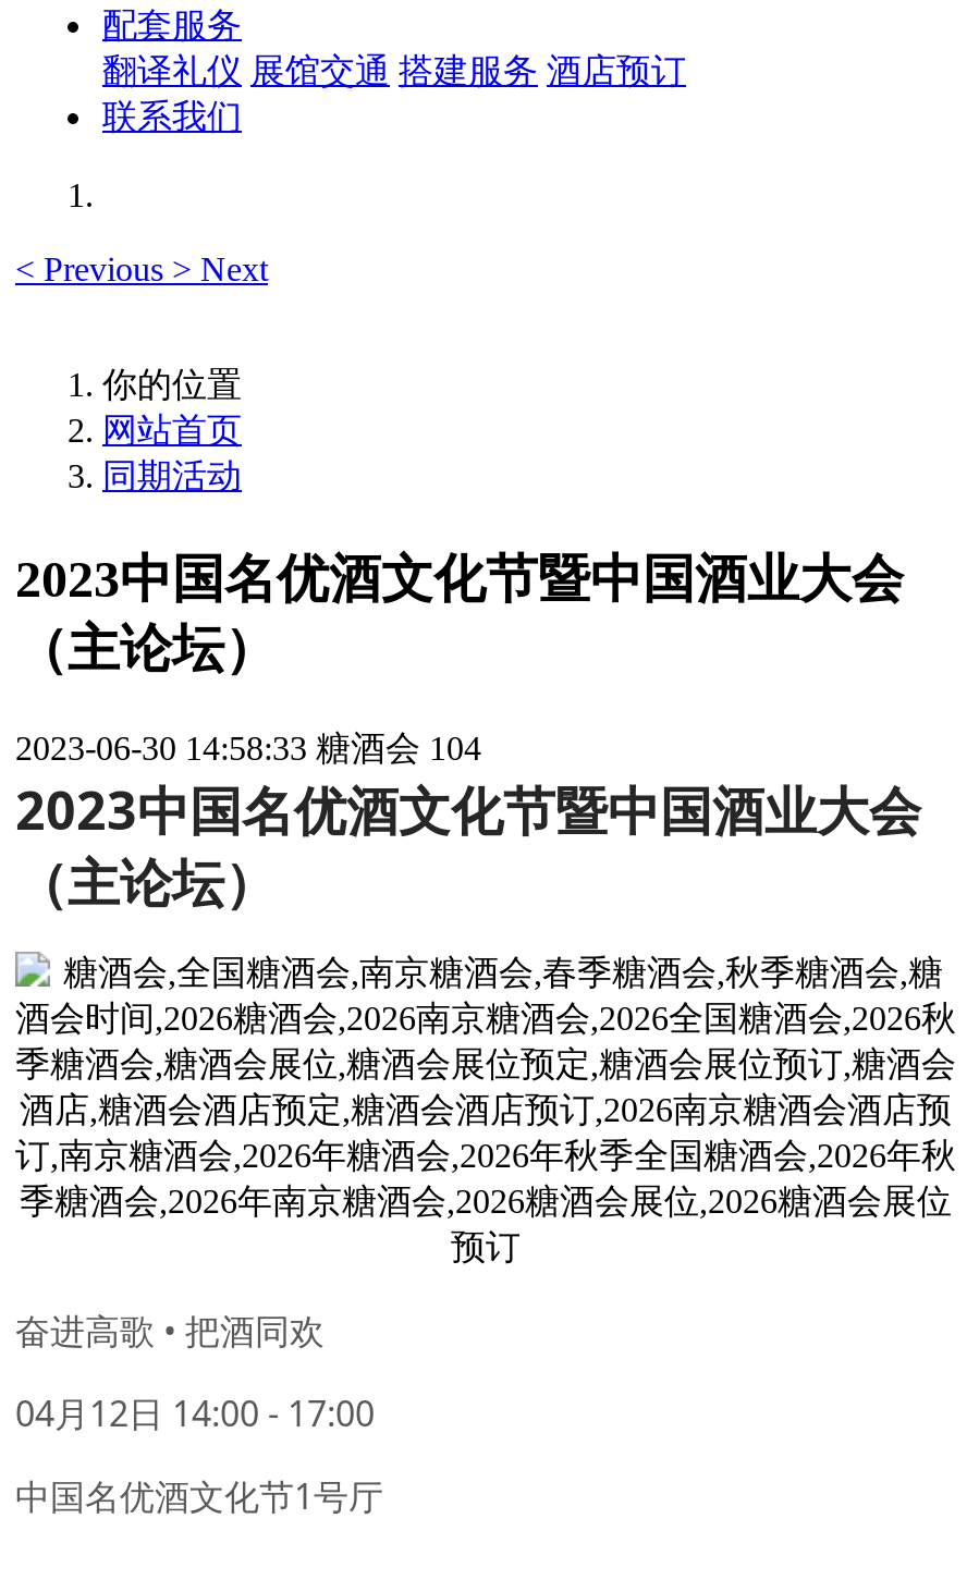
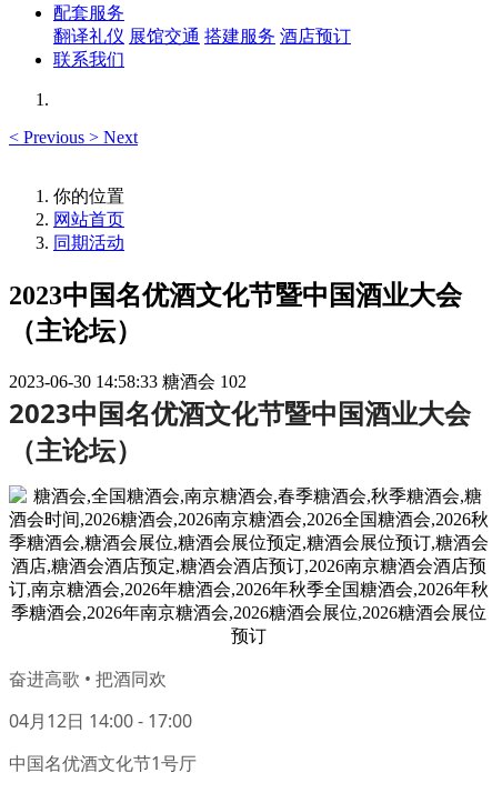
[15,729,481,766] 2023-06-30 14:58:33 糖酒会 104 -> [9,372,247,391] 2023-06-30 14:58:33 糖酒会 102

